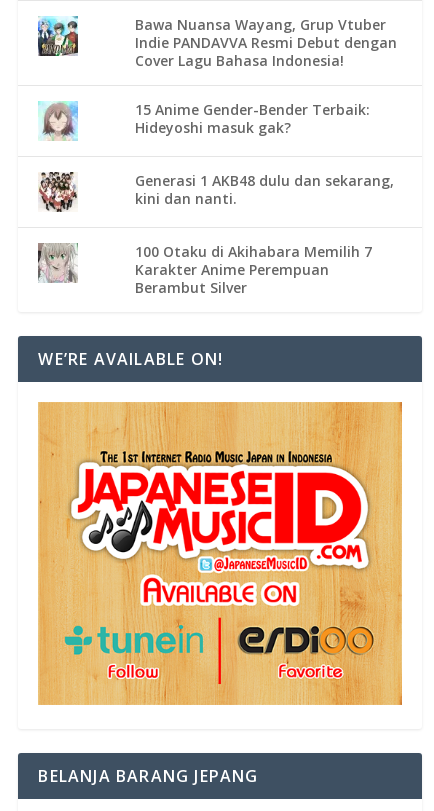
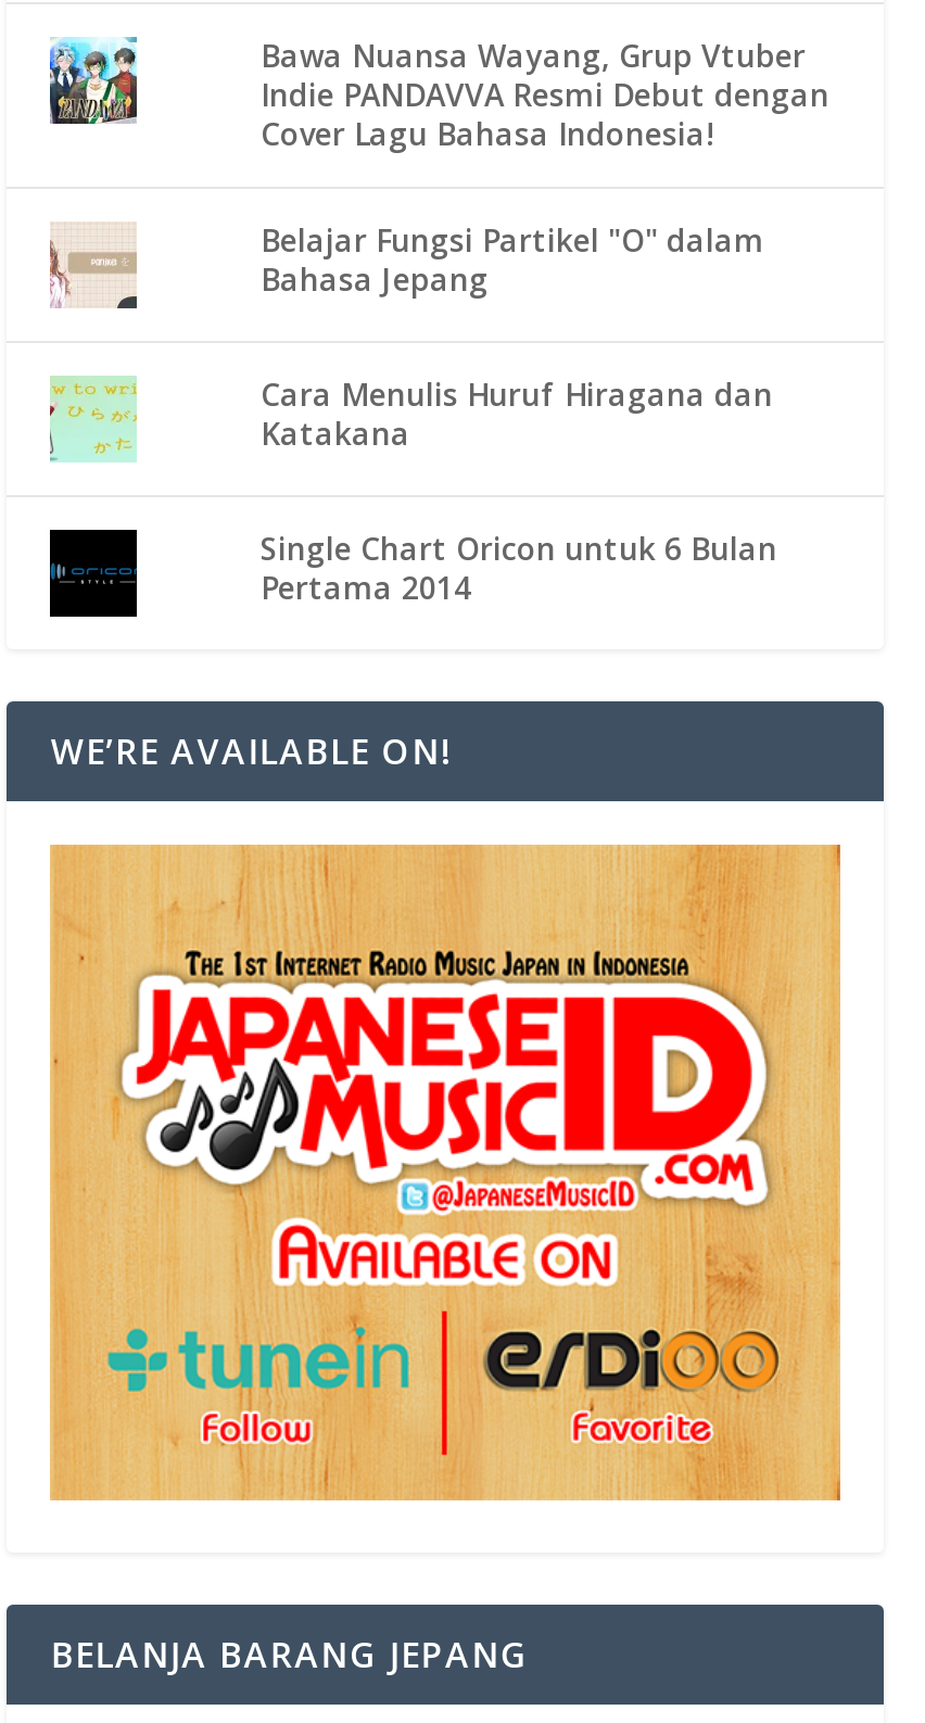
[38,101,78,142] [image] -> [48,221,139,311] [image]
[135,100,370,137] 15 Anime Gender-Bender Terbaik: | Hideyoshi masuk gak? -> [261,218,764,298] Belajar Fungsi Partikel "O" dalam | Bahasa Jepang
[39,171,77,213] [image] -> [50,373,137,463] [image]
[135,171,394,208] Generasi 1 AKB48 dulu dan sekarang, | kini dan nanti. -> [261,372,773,453] Cara Menulis Huruf Hiragana dan | Katakana
[37,243,78,284] [image] -> [48,528,139,619] [image]
[135,242,372,297] 100 Otaku di Akihabara Memilih 7 | Karakter Anime Perempuan | Berambut Silver -> [261,526,777,607] Single Chart Oricon untuk 6 Bulan | Pertama 2014

